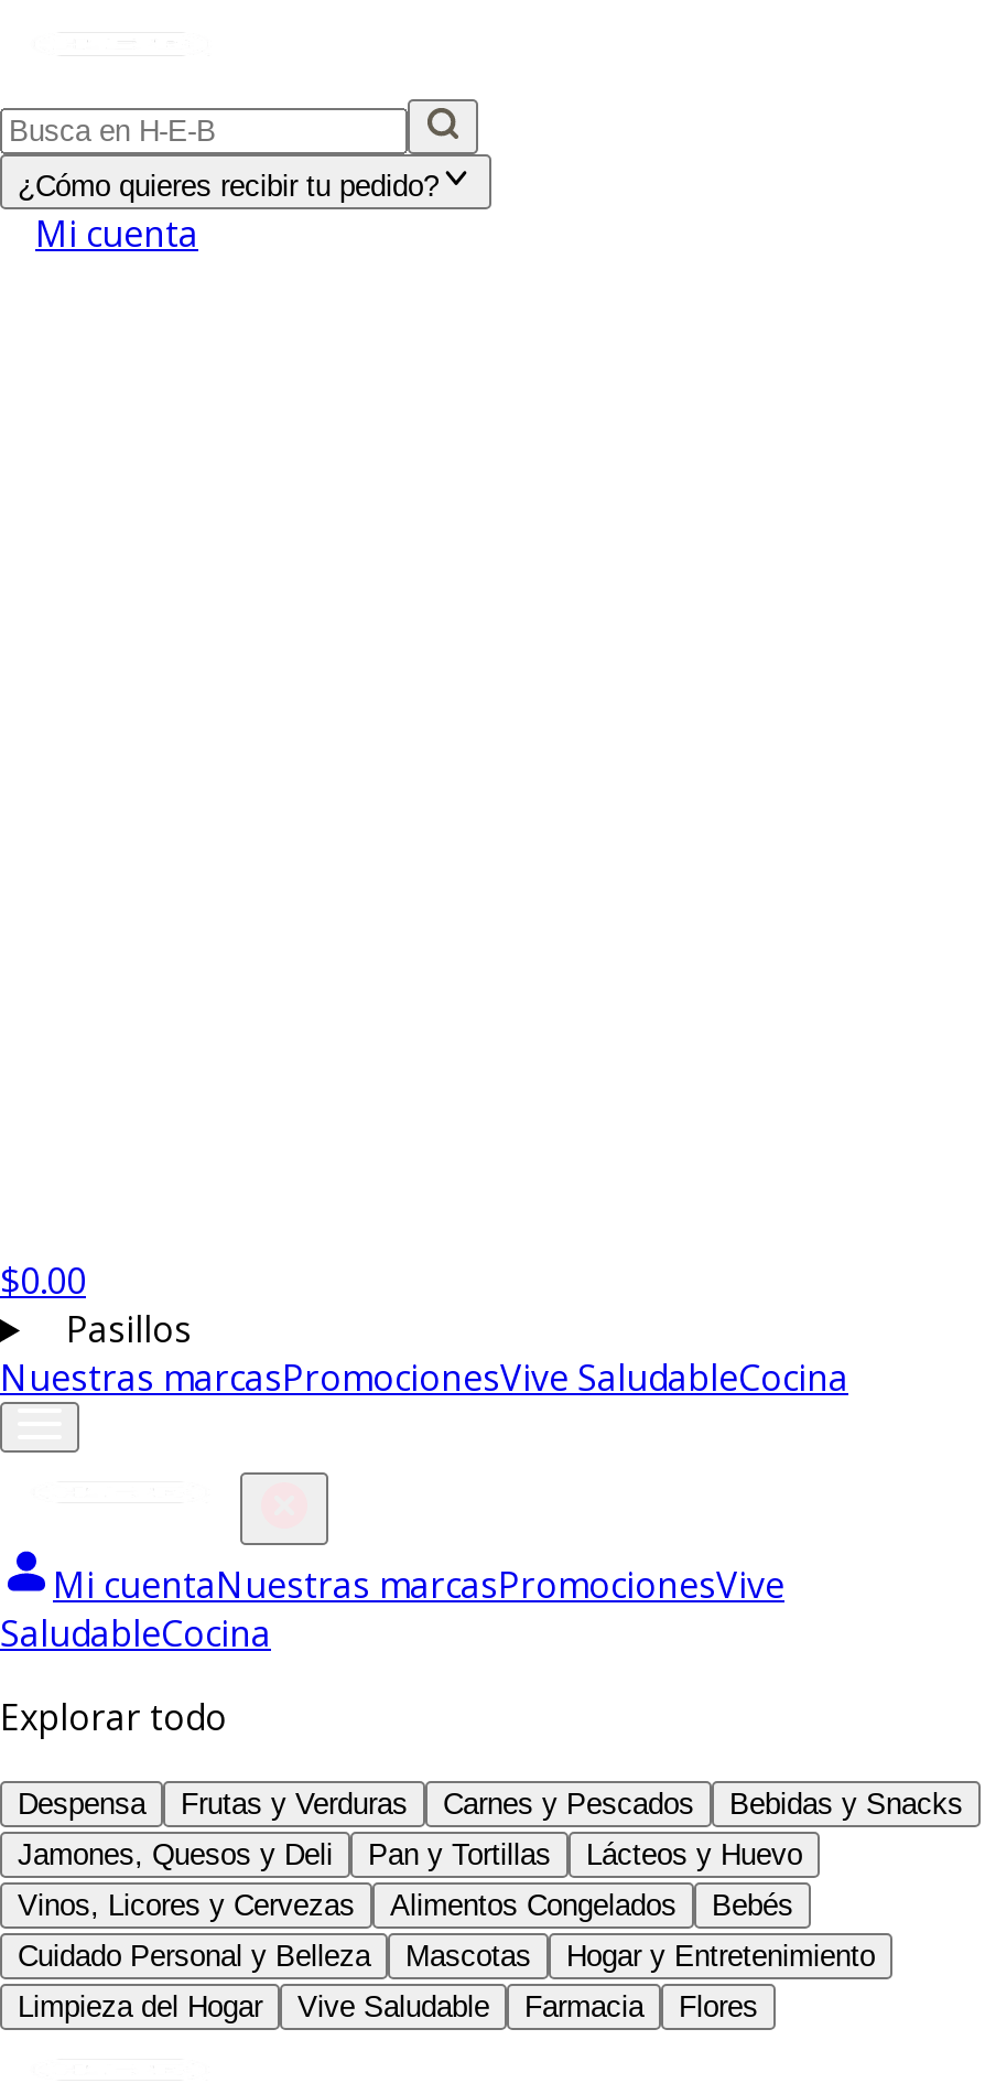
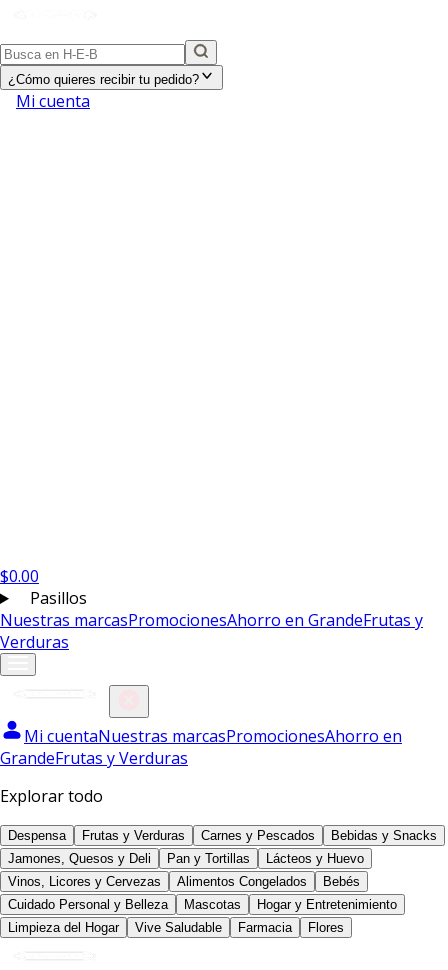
[0,1353,848,1402] Nuestras marcasPromocionesVive SaludableCocina -> [0,609,423,653] Nuestras marcasPromocionesAhorro en GrandeFrutas y | Verduras
[0,1561,784,1658] Mi cuentaNuestras marcasPromocionesVive | SaludableCocina -> [0,725,402,769] Mi cuentaNuestras marcasPromocionesAhorro en | GrandeFrutas y Verduras

